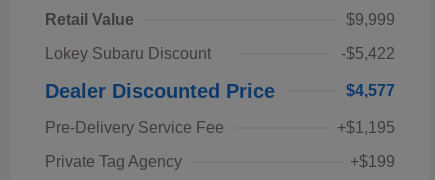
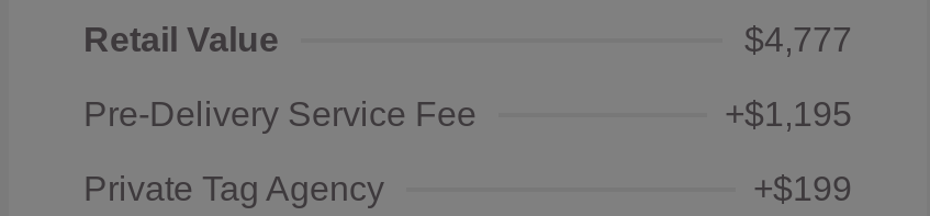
[45,11,395,102] $9,999 | Lokey Subaru Discount | -$5,422 | Dealer Discounted Price | $4,577 -> [744,20,852,58] $4,777

